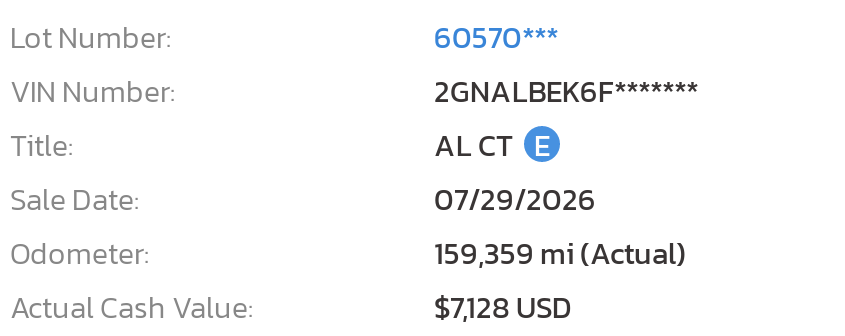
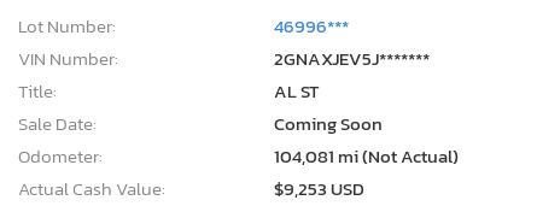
[434,13,558,59] 60570*** -> [274,12,349,39] 46996***
[434,67,698,113] 2GNALBEK6F******* -> [274,44,430,72] 2GNAXJEV5J*******
[434,121,550,167] AL CT E -> [274,77,320,104] AL ST
[434,175,596,221] 07/29/2026 -> [274,109,383,137] Coming Soon
[434,229,686,275] 159,359 mi (Actual) -> [274,142,459,169] 104,081 mi (Not Actual)
[434,283,572,329] $7,128 USD -> [274,174,364,202] $9,253 USD

